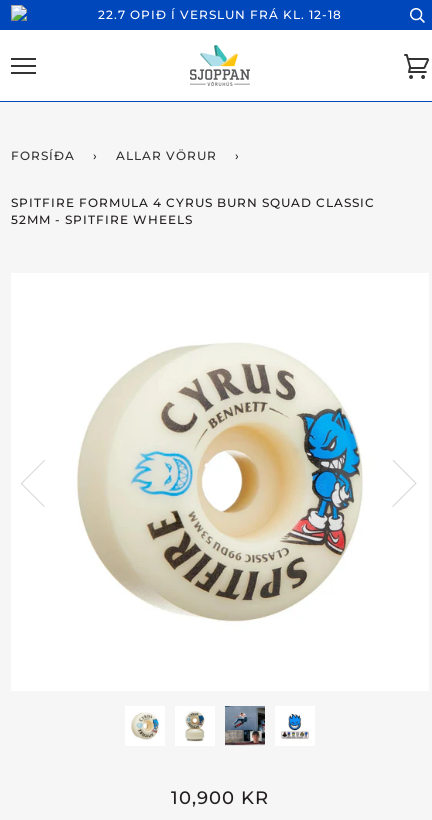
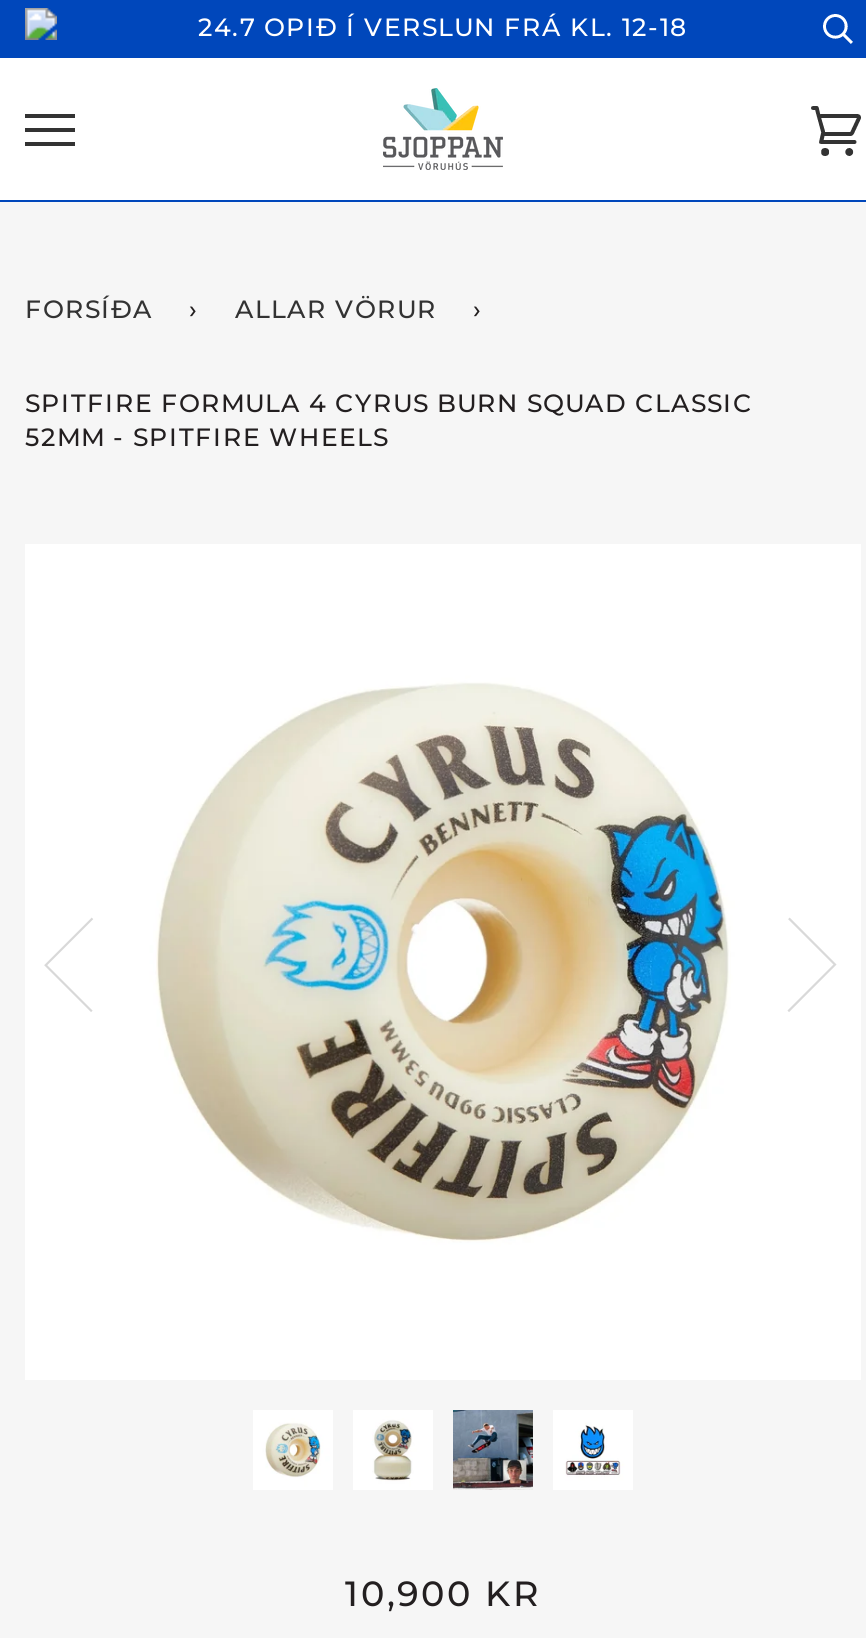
[98,7,342,22] 22.7 OPIÐ Í VERSLUN FRÁ KL. 12-18 -> [198,12,688,42] 24.7 OPIÐ Í VERSLUN FRÁ KL. 12-18

